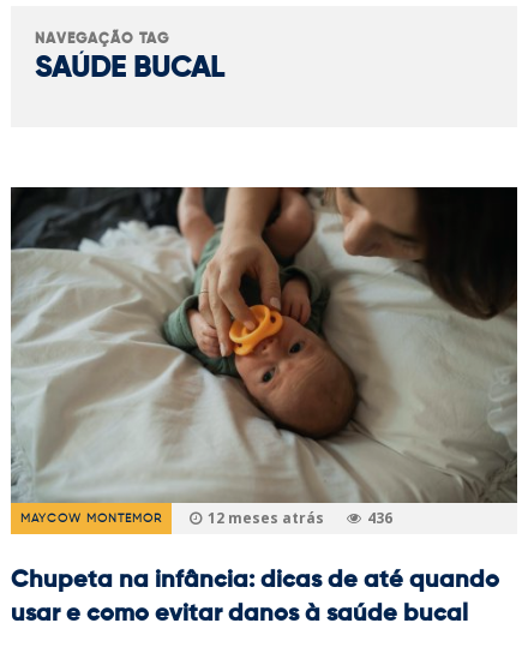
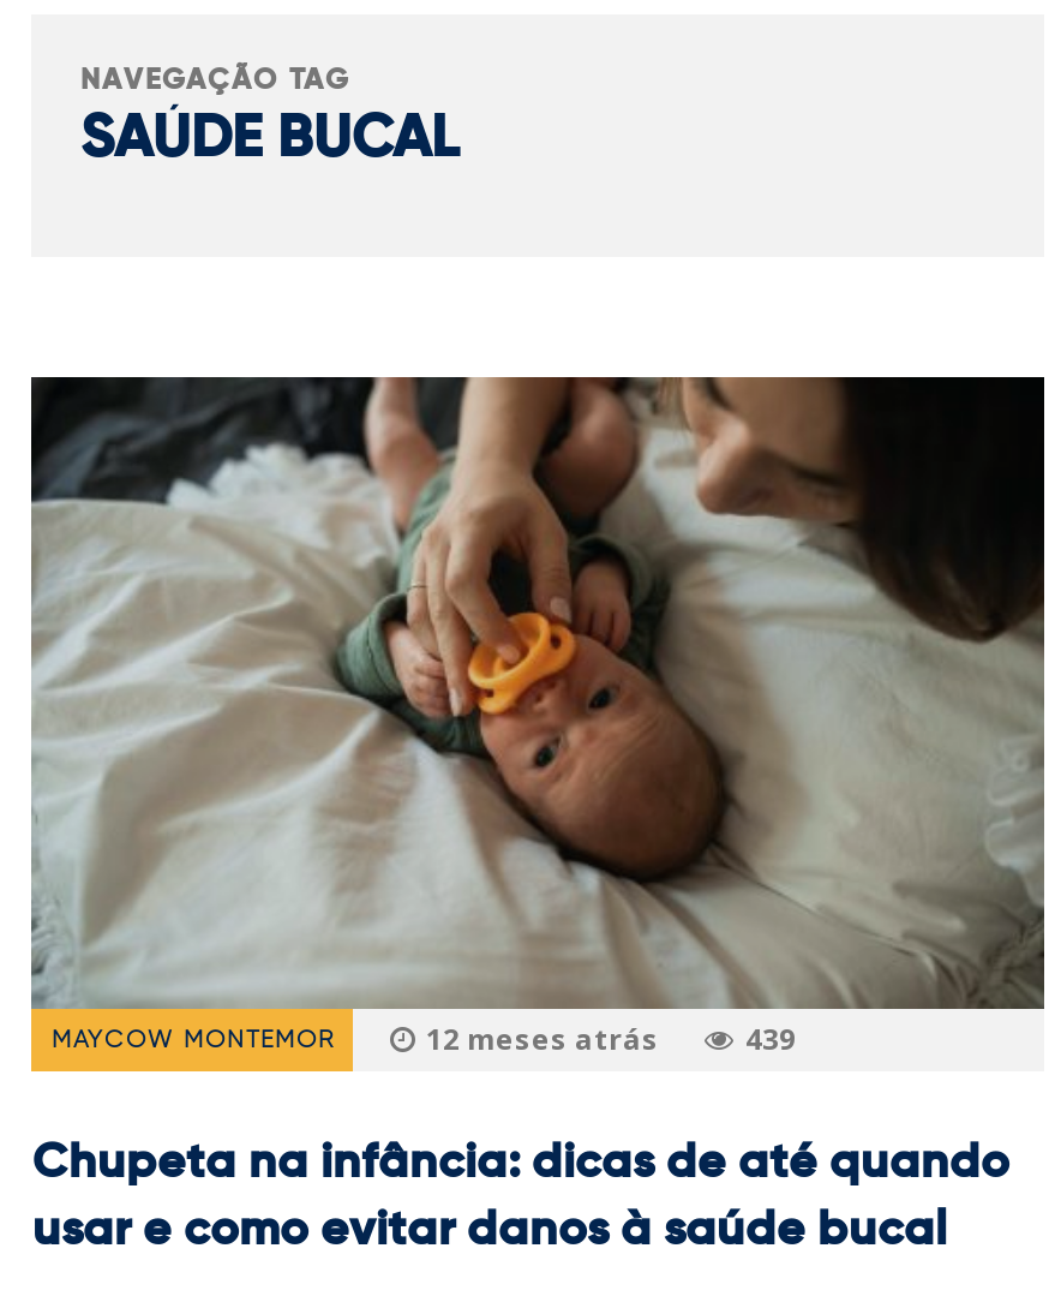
[368,508,393,528] 436 -> [745,1019,796,1060] 439

